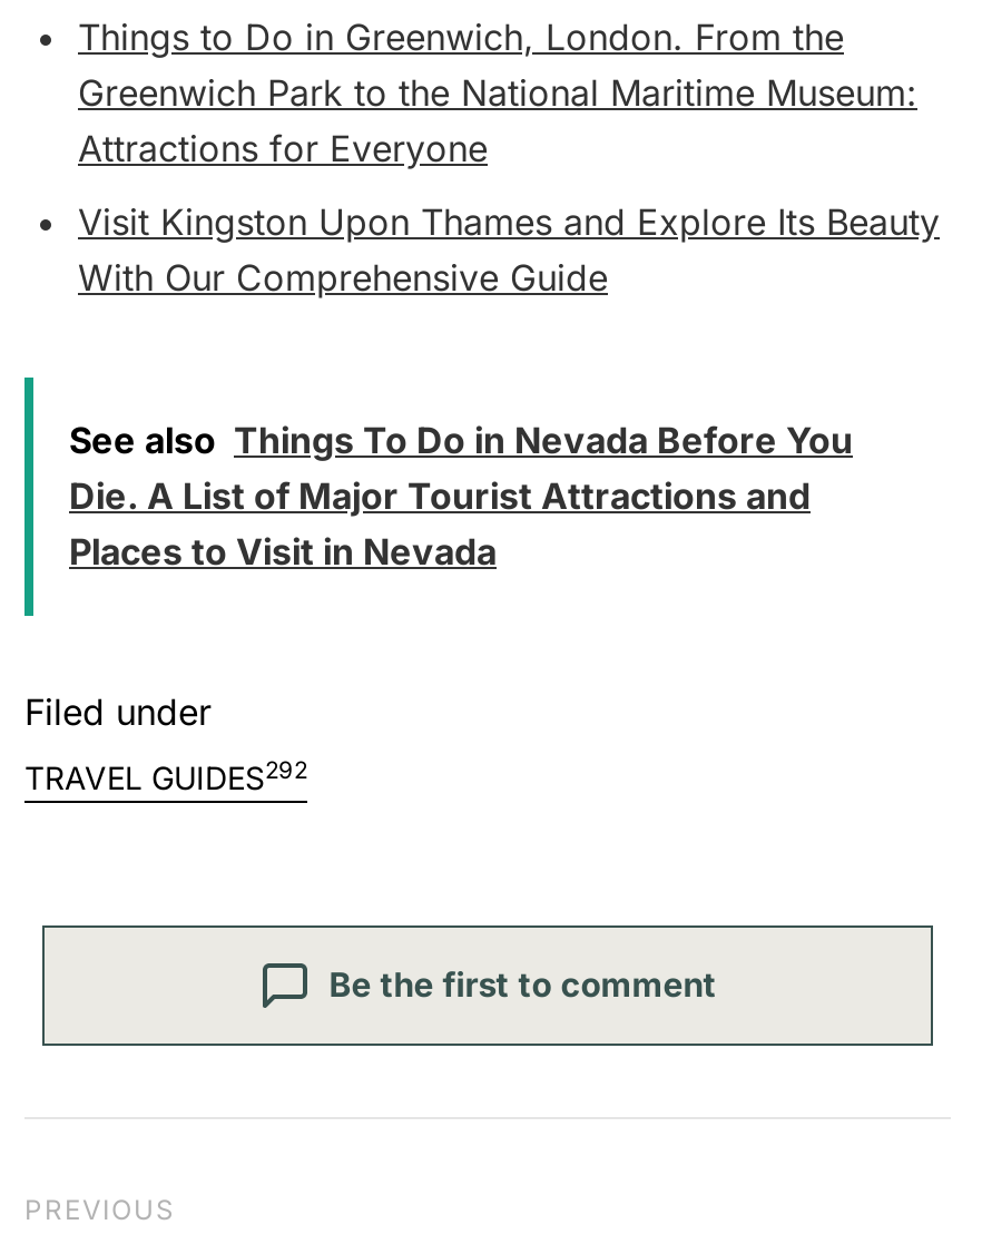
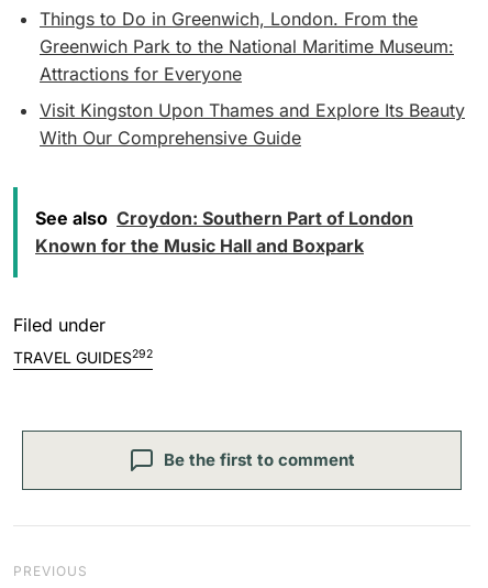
[69,419,853,574] See also Things To Do in Nevada Before You | Die. A List of Major Tourist Attractions and | Places to Visit in Nevada -> [35,207,413,257] See also Croydon: Southern Part of London | Known for the Music Hall and Boxpark

